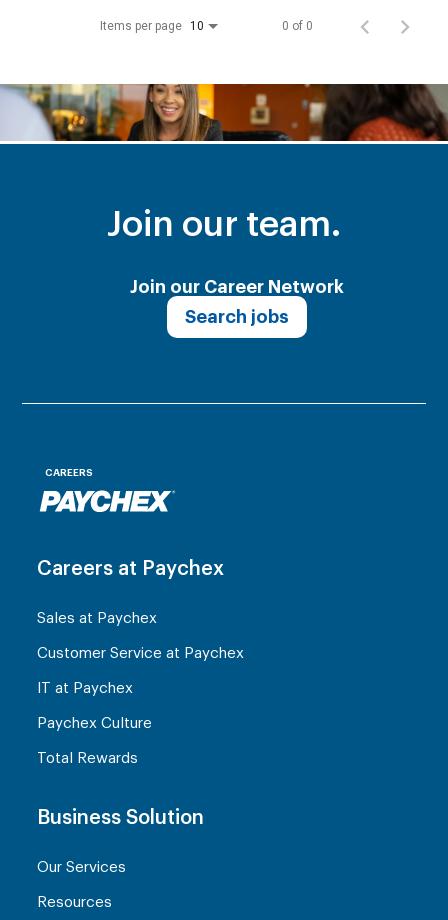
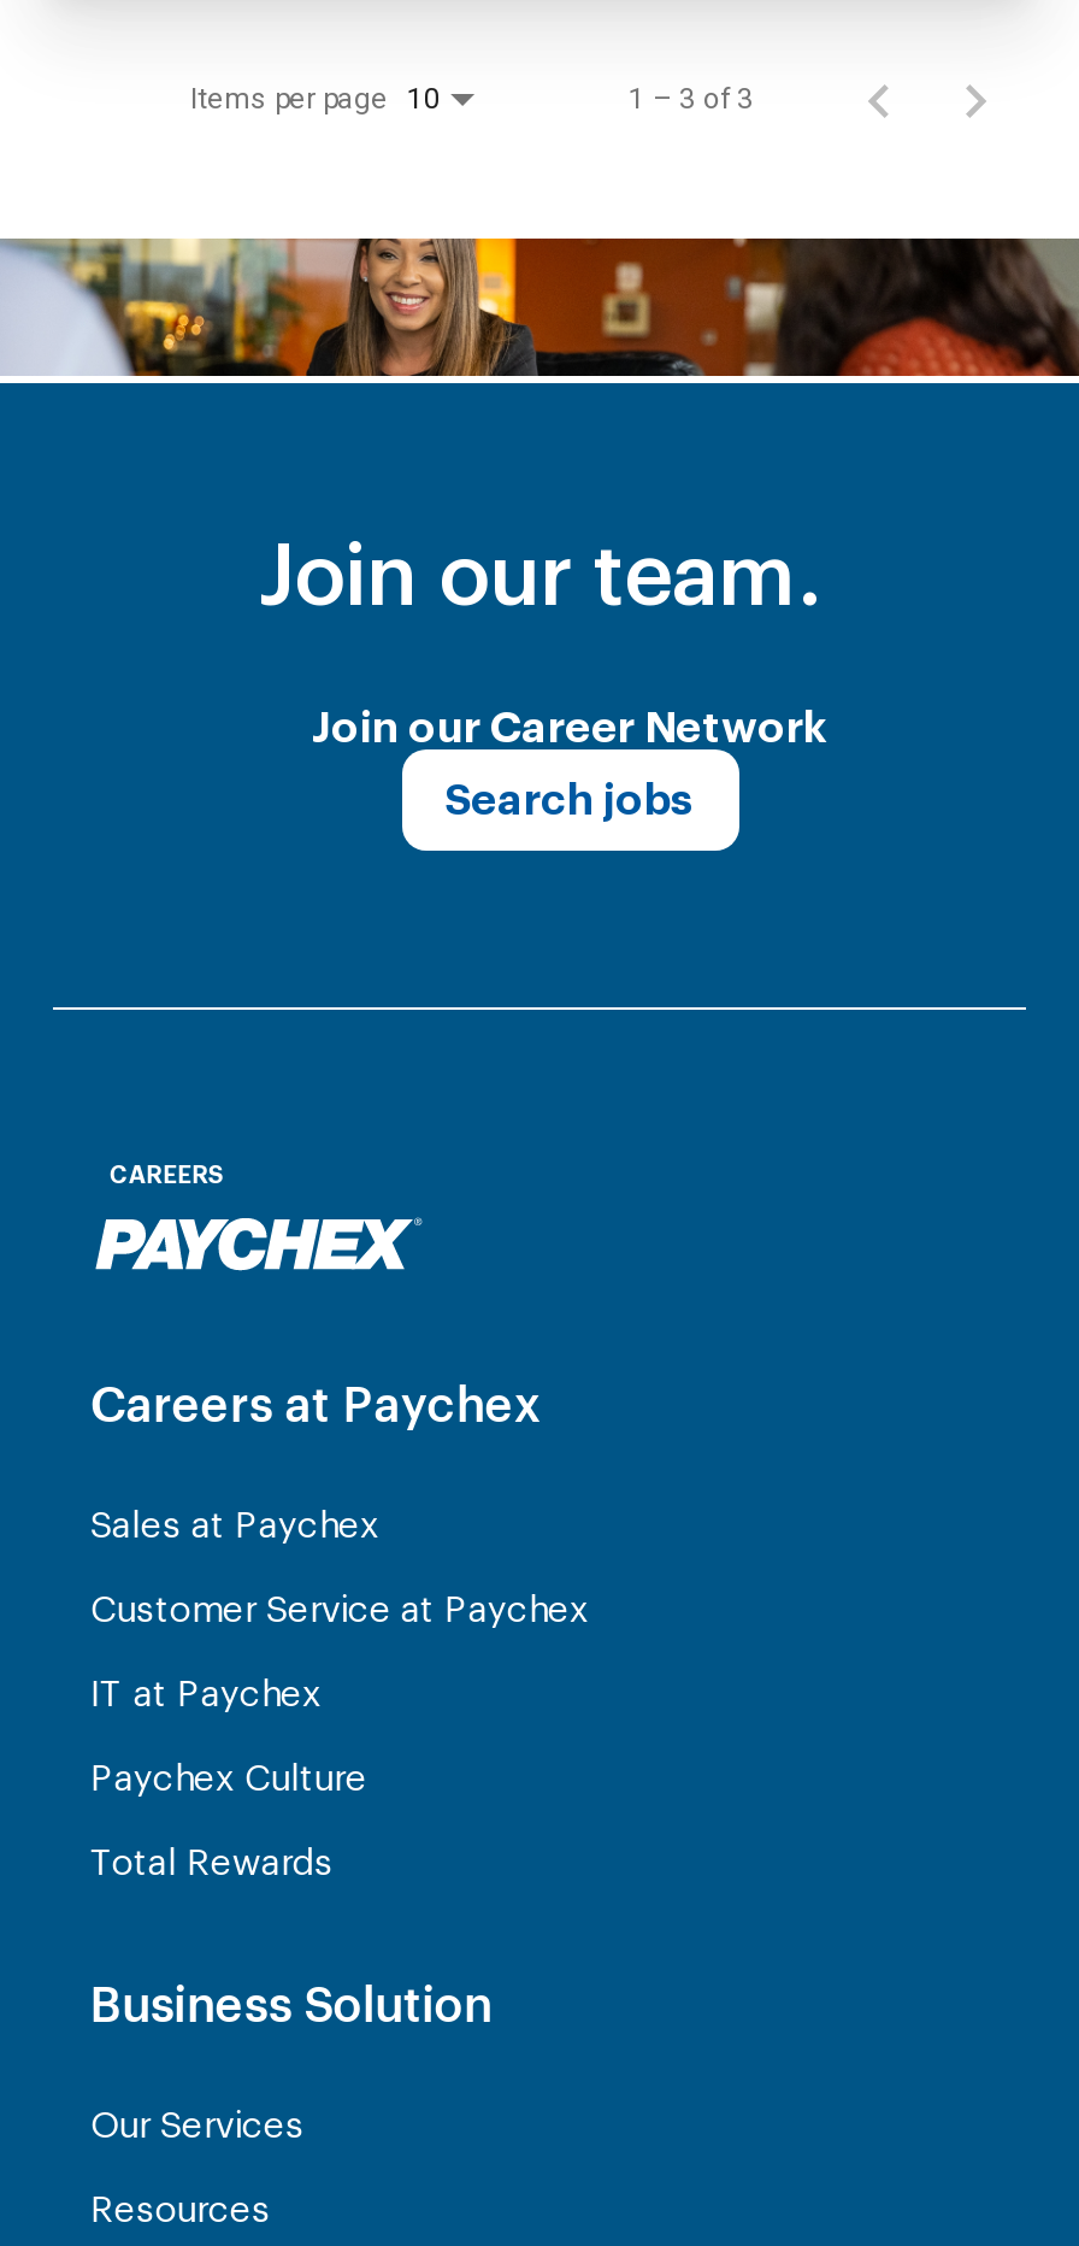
[282,19,313,33] 0 of 0 -> [629,82,754,115] 1 – 3 of 3

